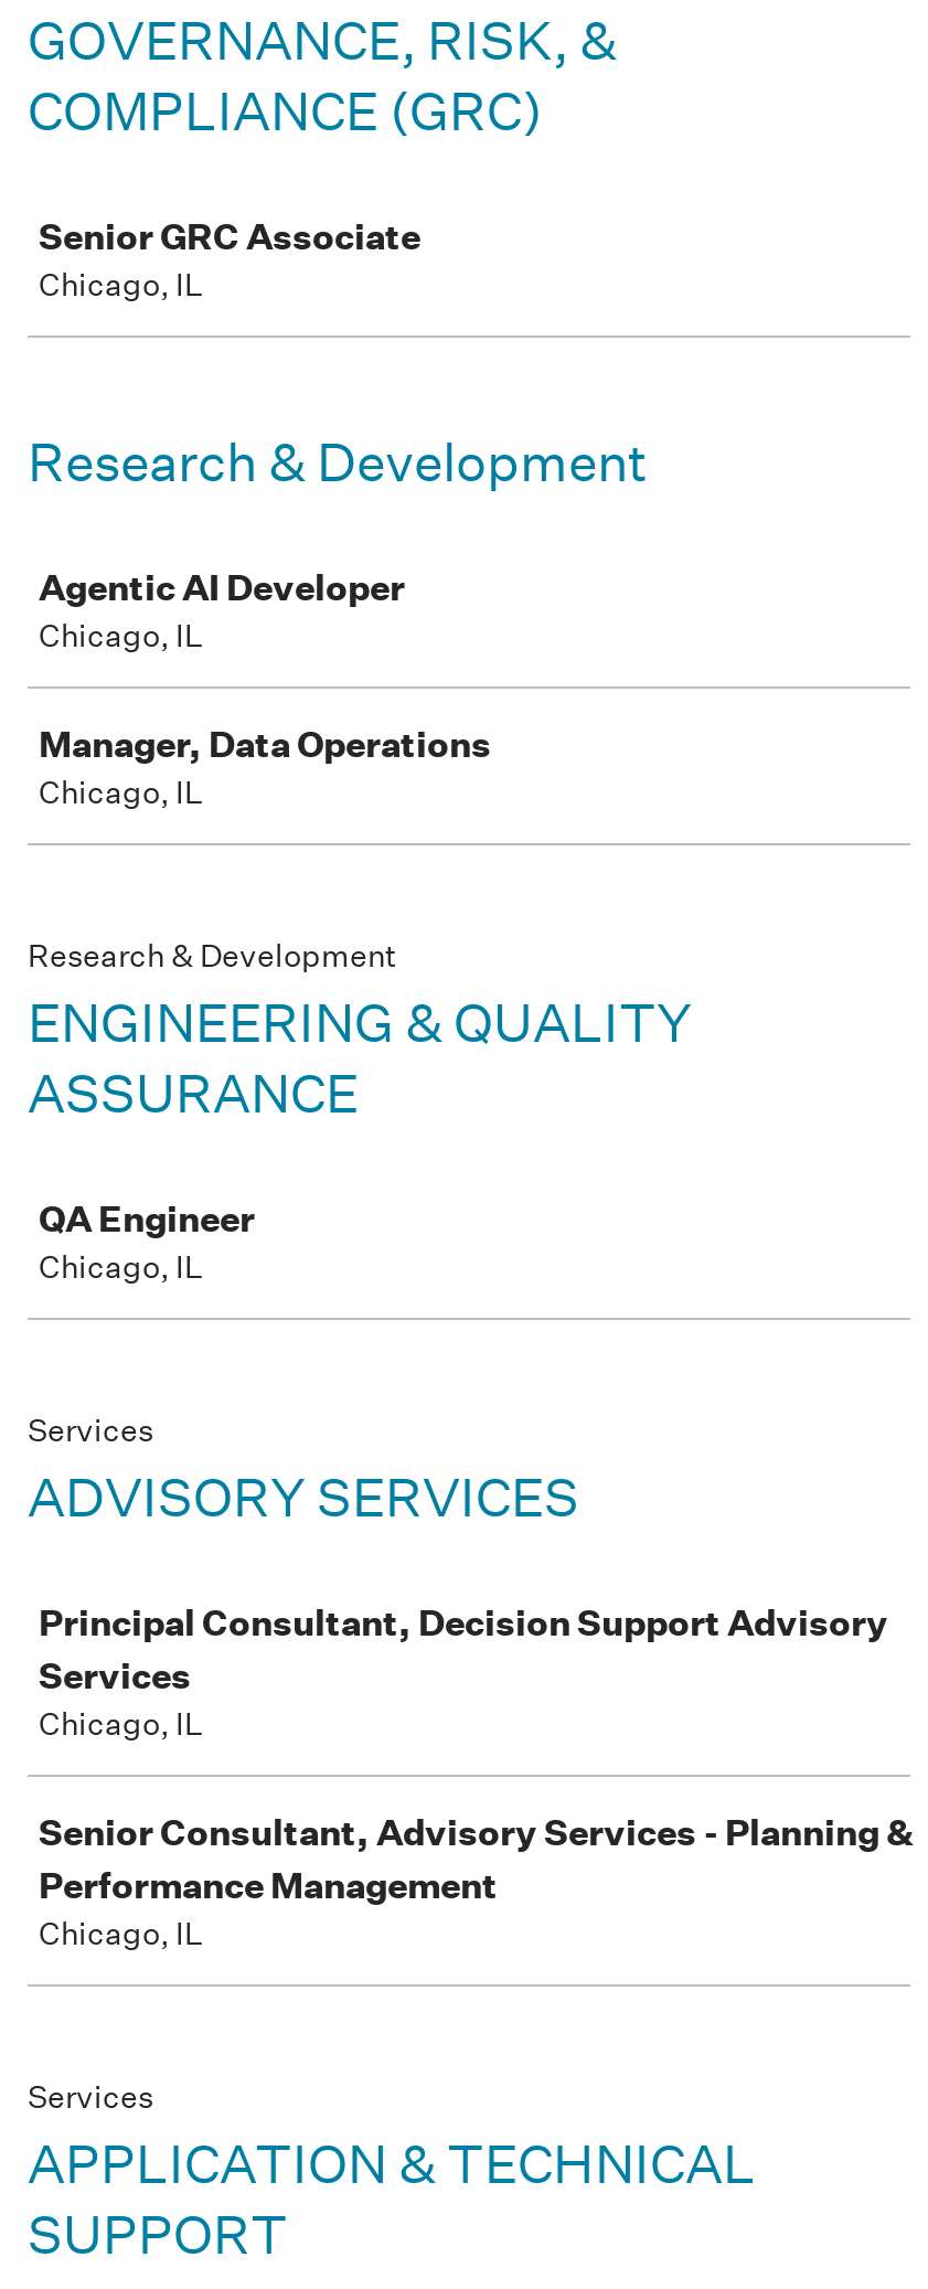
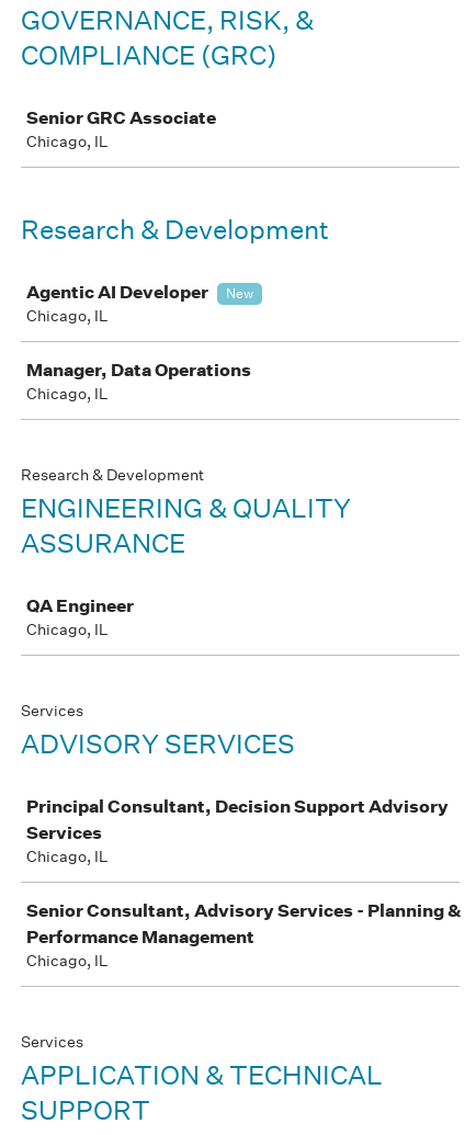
none -> [226,284,253,303] New

